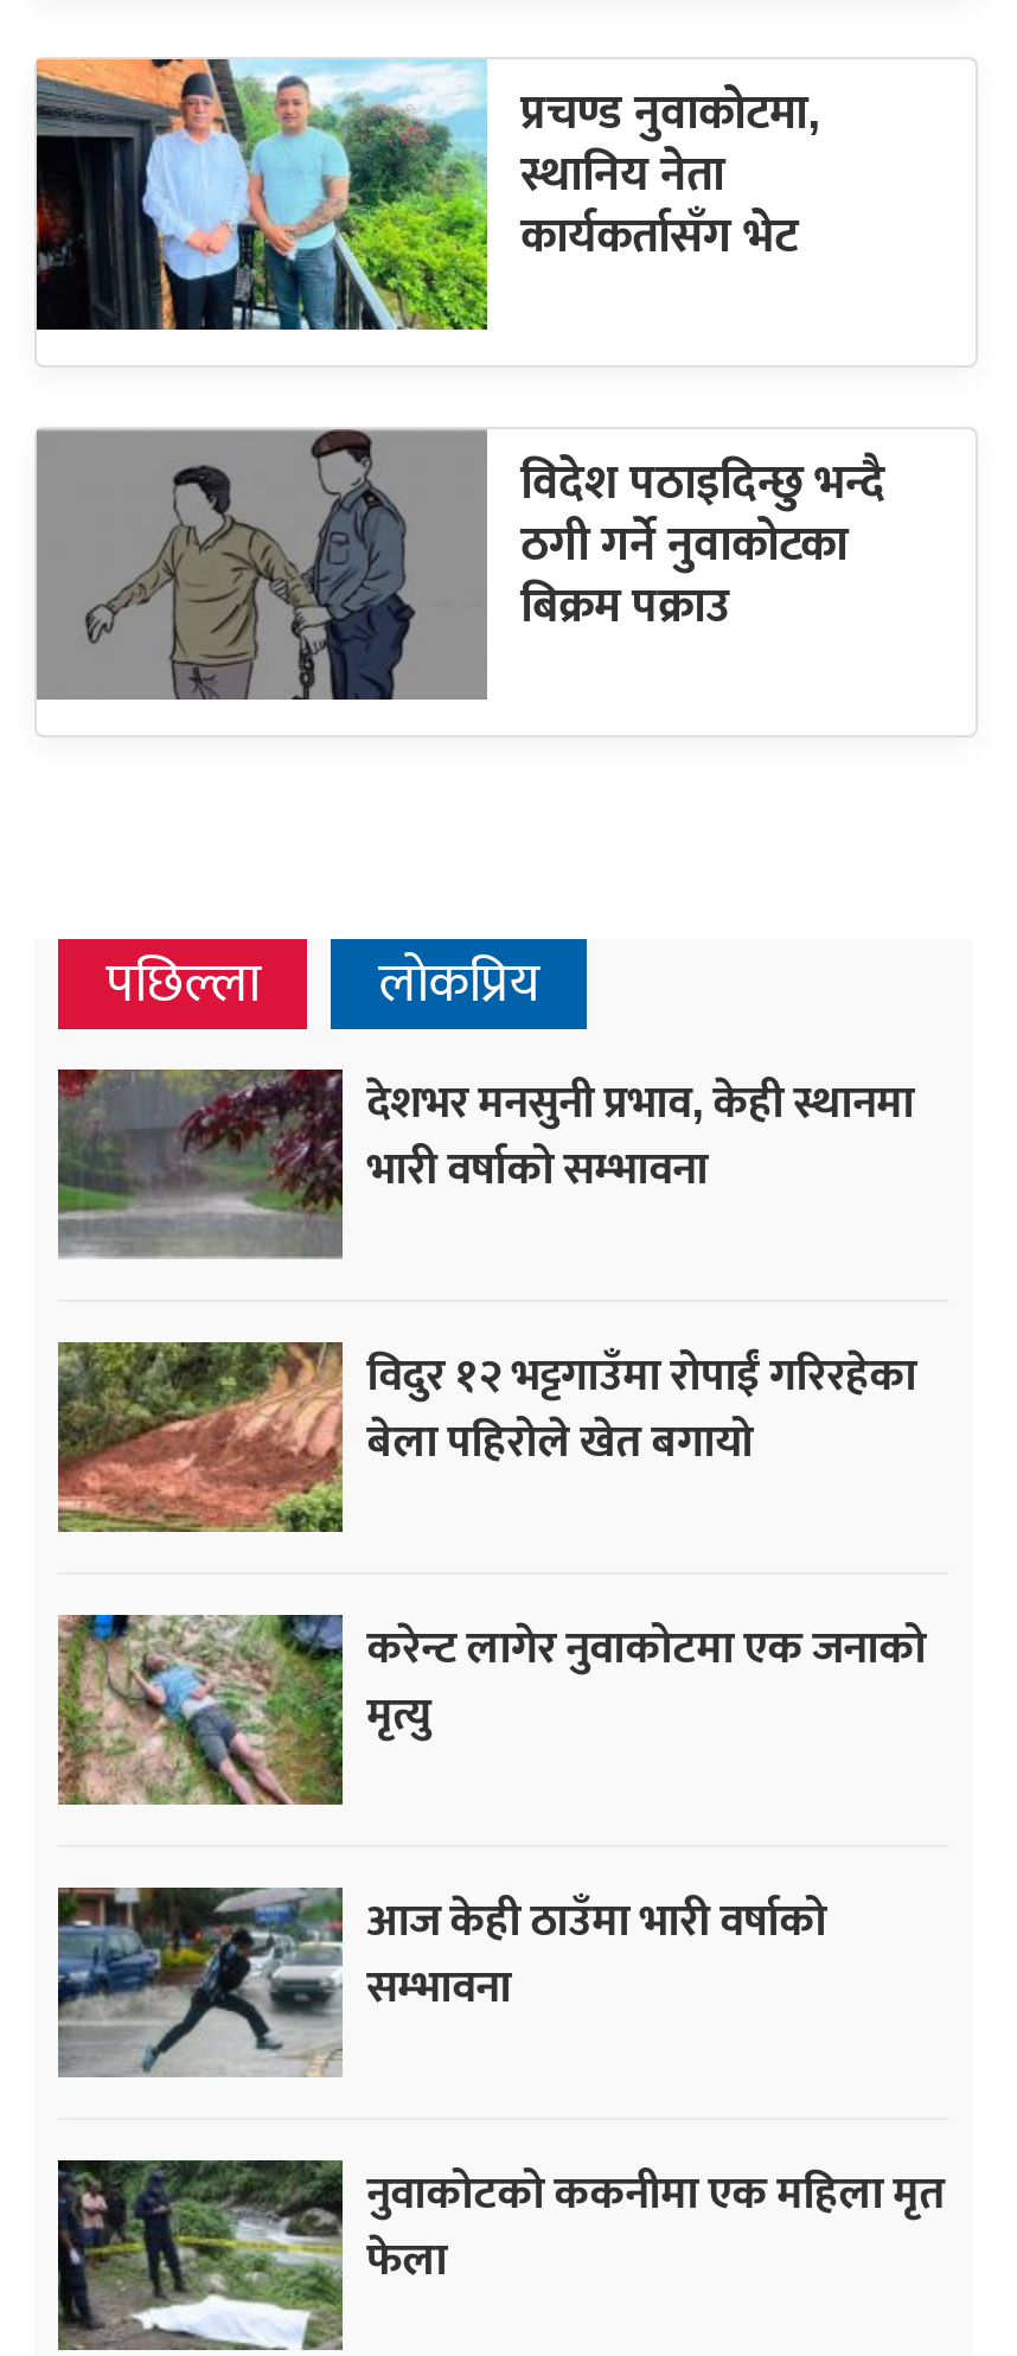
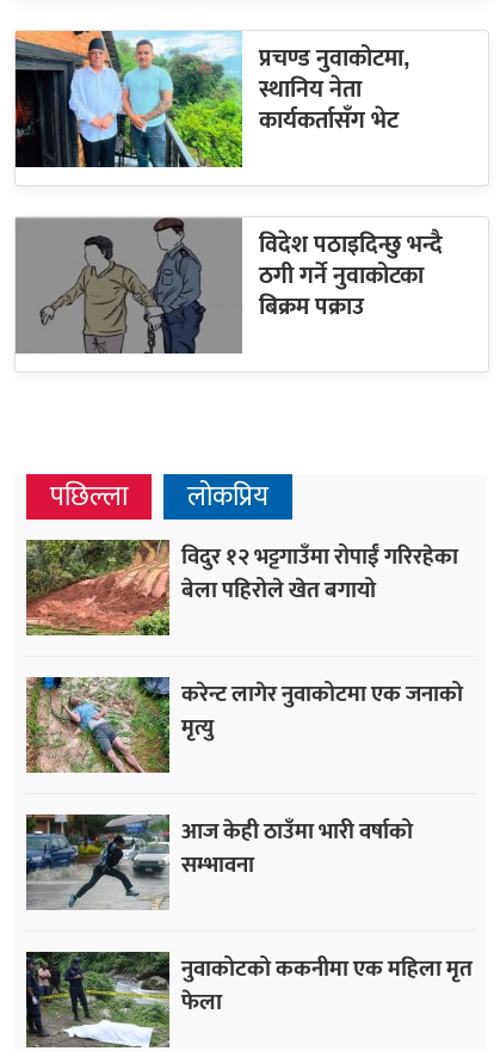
[56,1064,914,1259] [image] | देशभर मनसुनी प्रभाव, केही स्थानमा | भारी वर्षाको सम्भावना -> none

